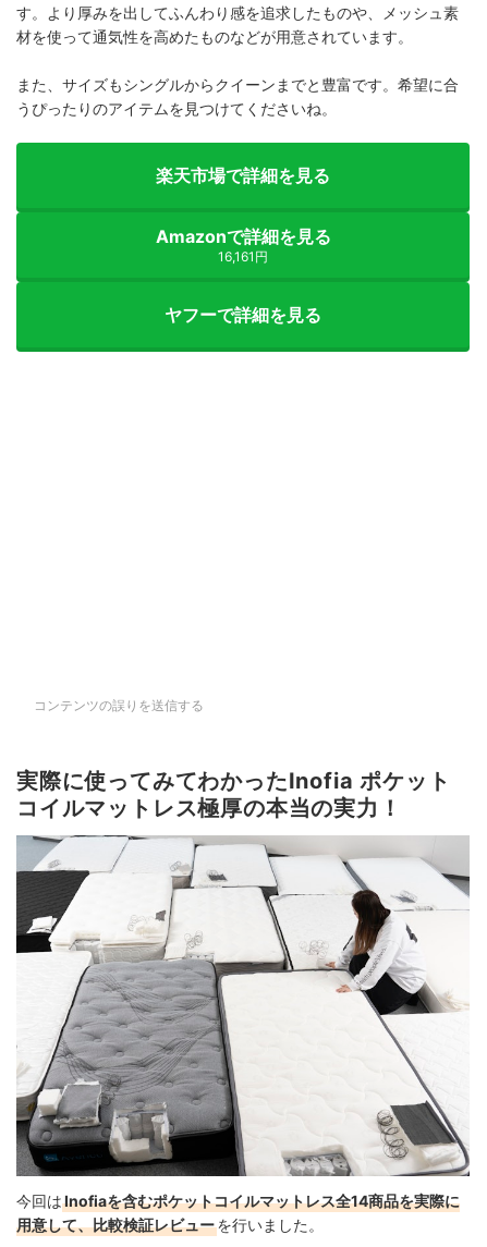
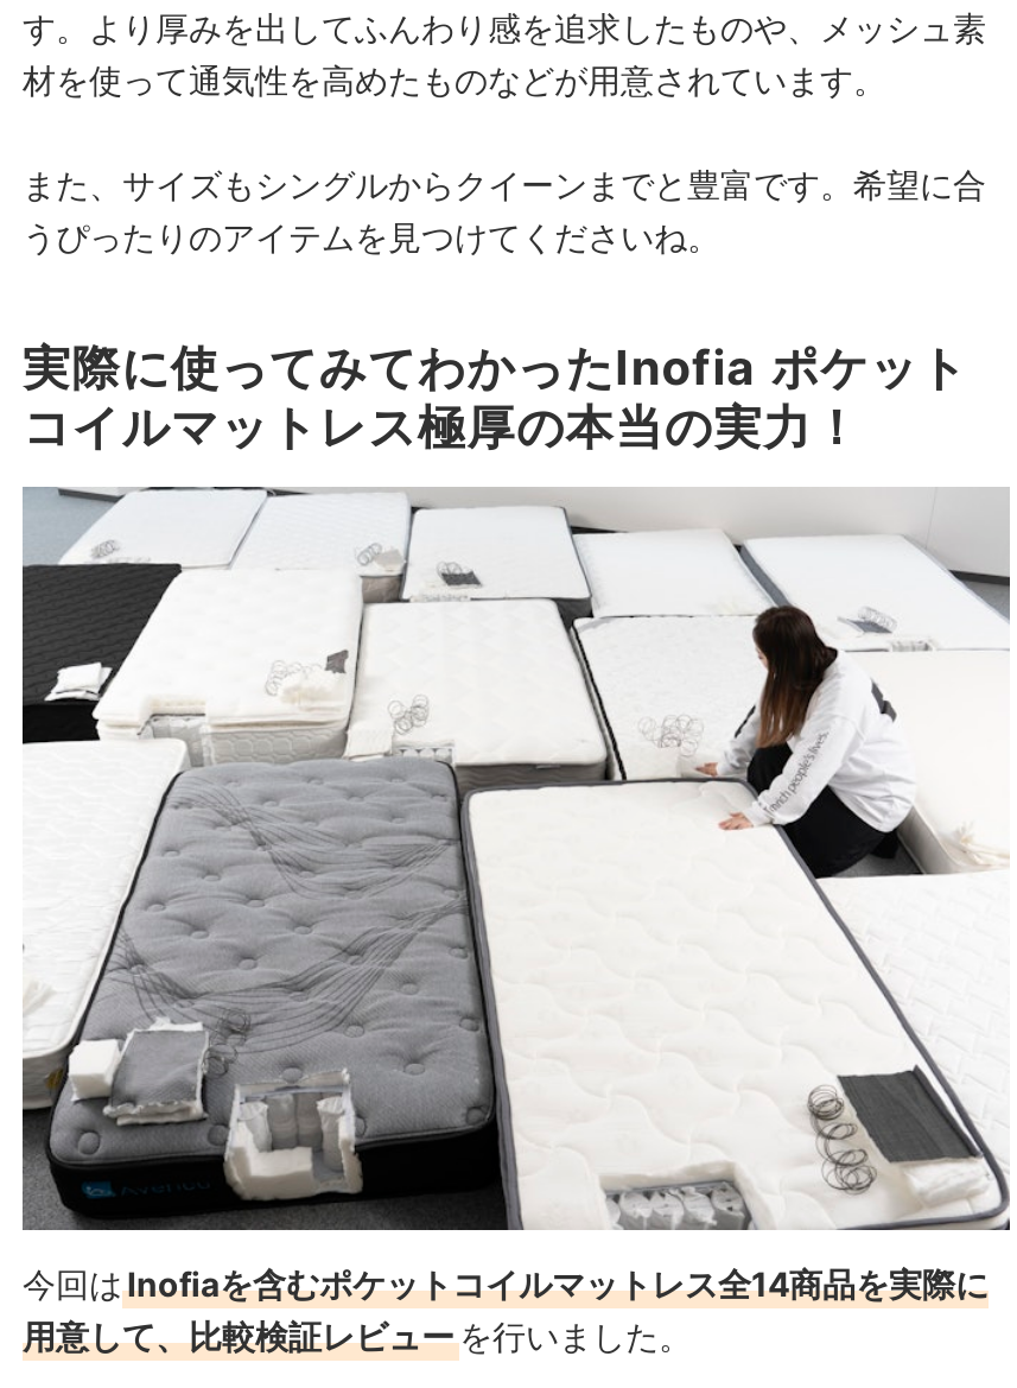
[15,142,471,353] [image] | 楽天市場で詳細を見る | Amazonで詳細を見る | 16,161円 | ヤフーで詳細を見る -> none
[34,697,204,714] コンテンツの誤りを送信する -> none

